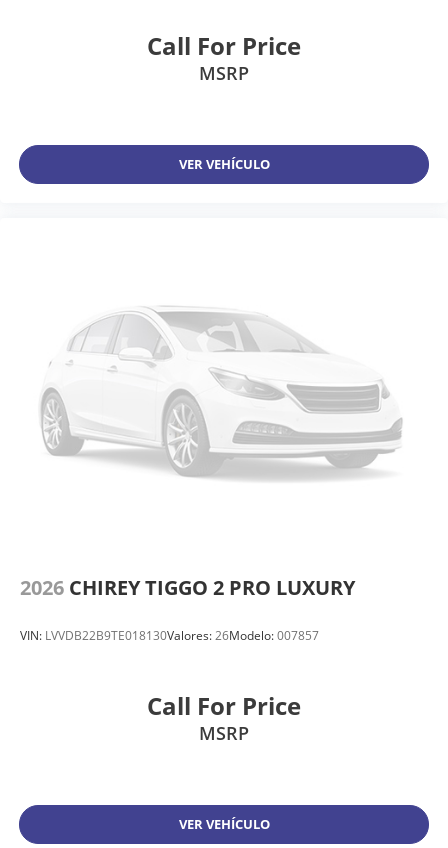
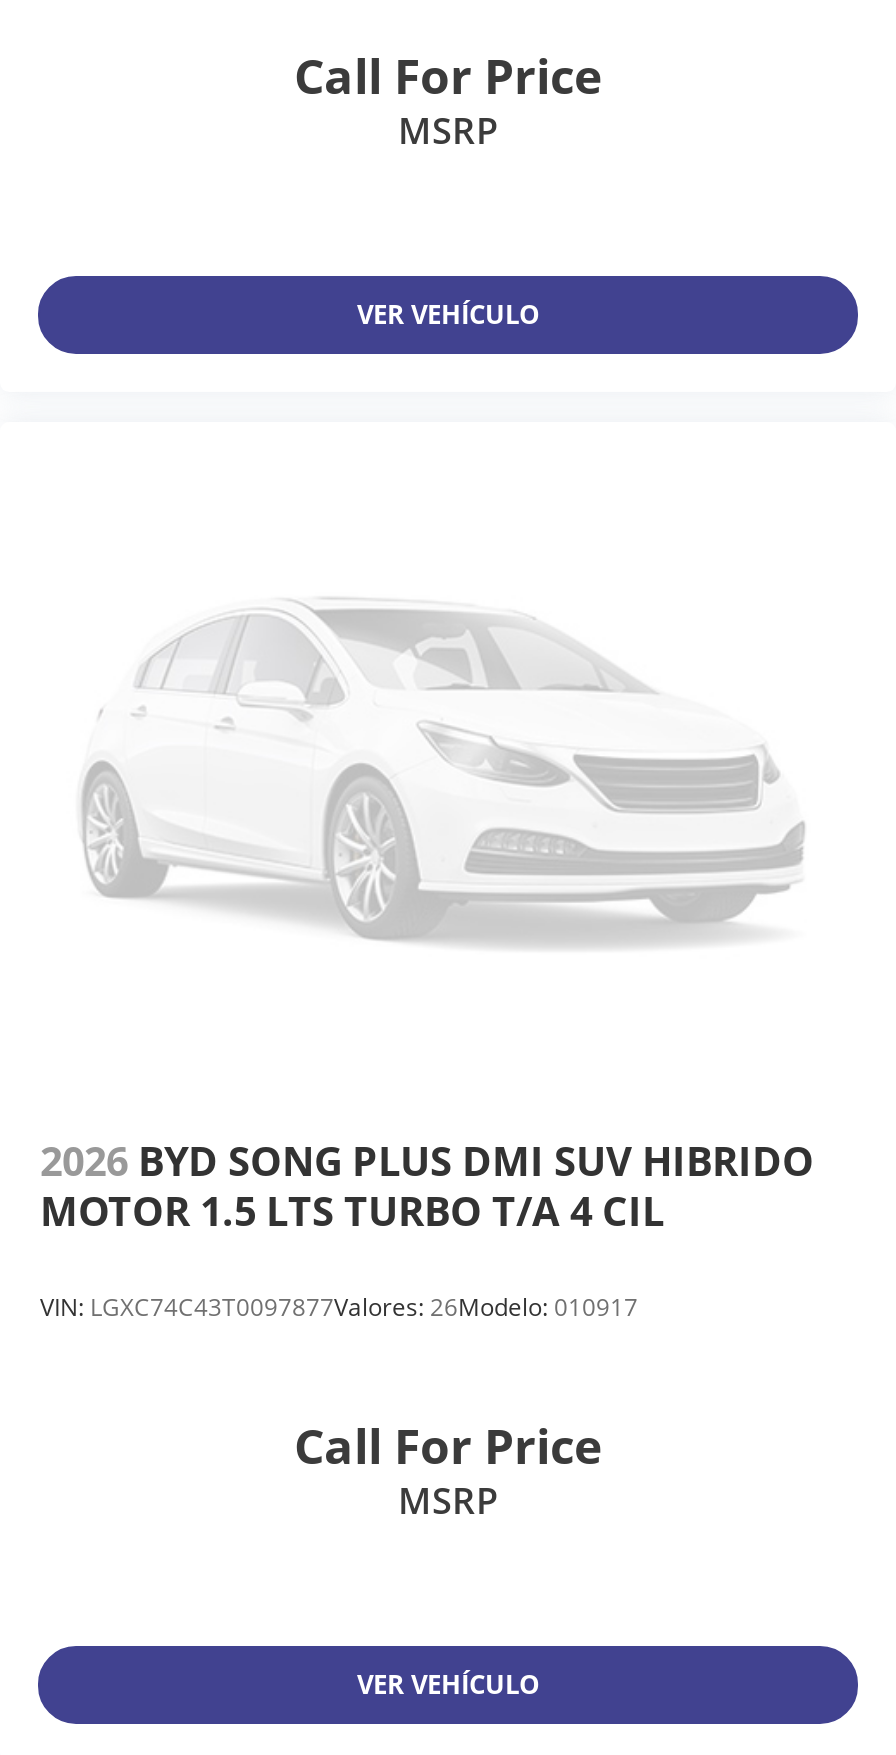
[20,574,355,601] 2026 CHIREY TIGGO 2 PRO LUXURY -> [40,1133,814,1237] 2026 BYD SONG PLUS DMI SUV HIBRIDO | MOTOR 1.5 LTS TURBO T/A 4 CIL
[20,627,319,644] VIN: LVVDB22B9TE018130Valores: 26Modelo: 007857 -> [40,1290,638,1324] VIN: LGXC74C43T0097877Valores: 26Modelo: 010917

